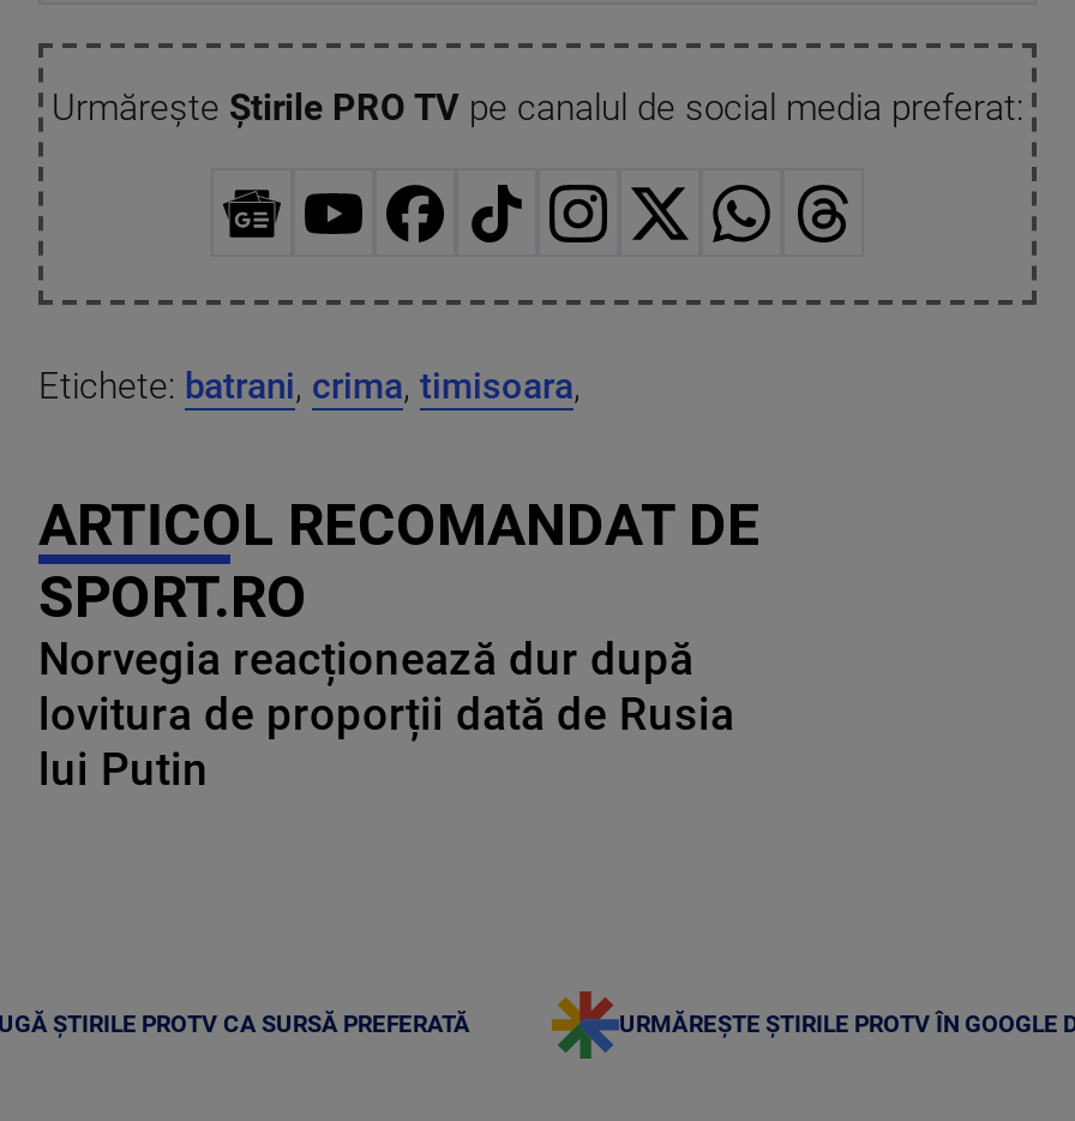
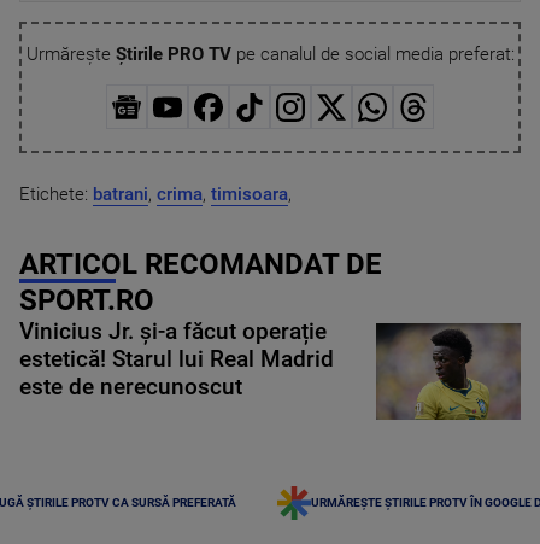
[38,633,734,796] Norvegia reacționează dur după | lovitura de proporții dată de Rusia | lui Putin -> [19,318,334,400] Vinicius Jr. și-a făcut operație | estetică! Starul lui Real Madrid | este de nerecunoscut
none -> [375,322,522,421] [image]

